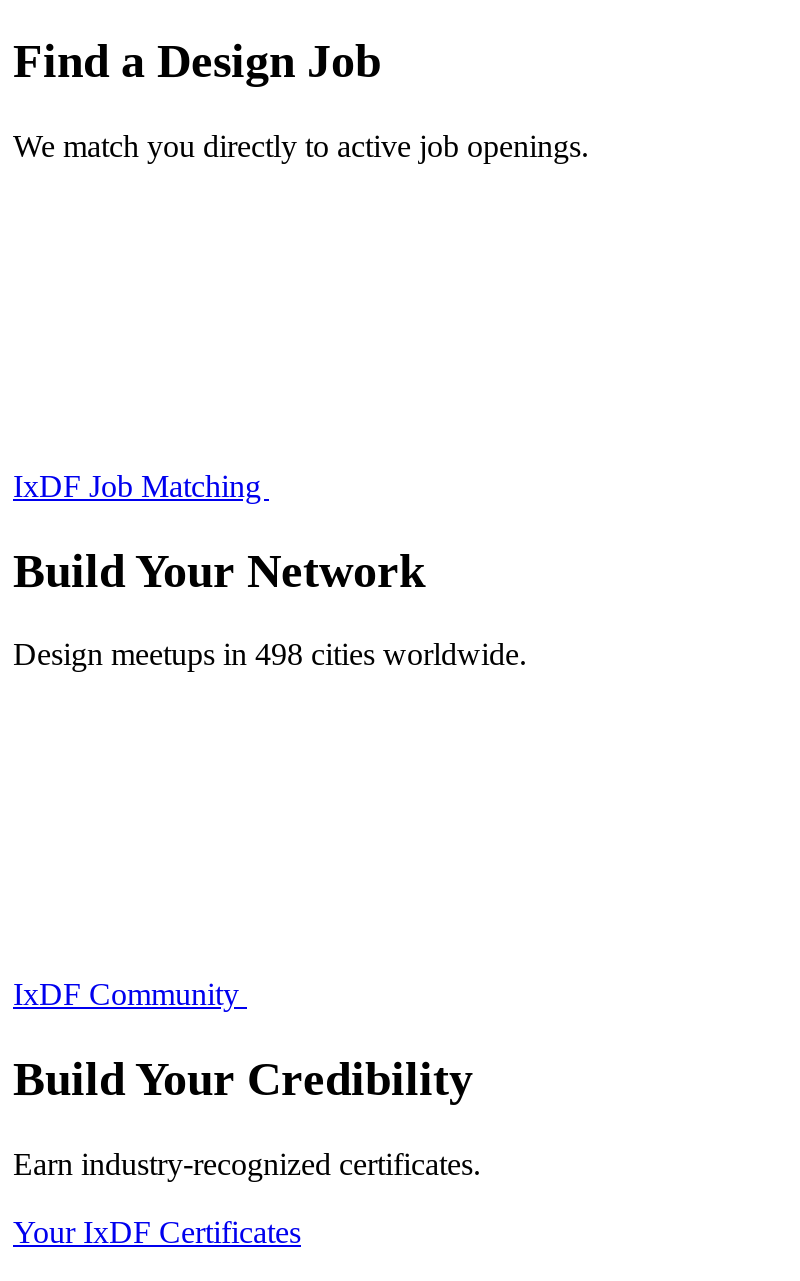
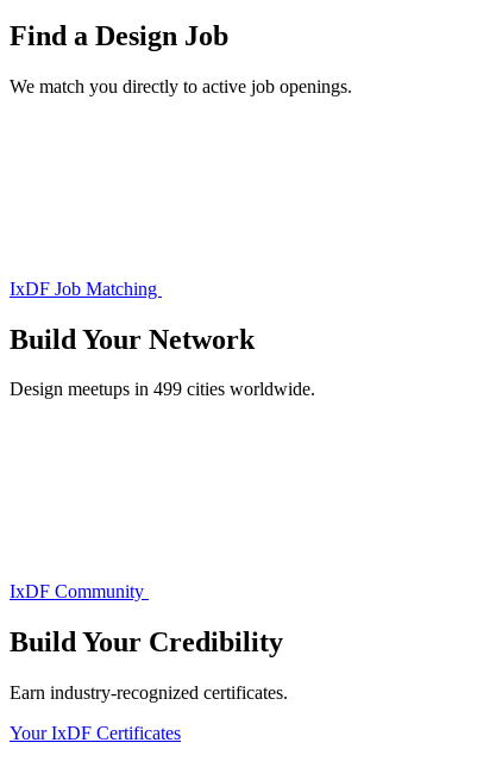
[13,638,527,672] Design meetups in 498 cities worldwide. -> [10,379,315,399] Design meetups in 499 cities worldwide.

